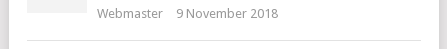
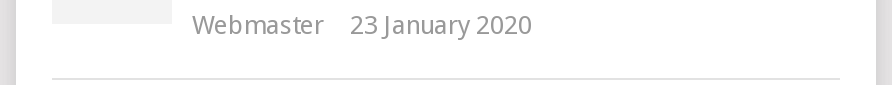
[97,6,278,21] Webmaster 9 November 2018 -> [192,10,532,40] Webmaster 23 January 2020

